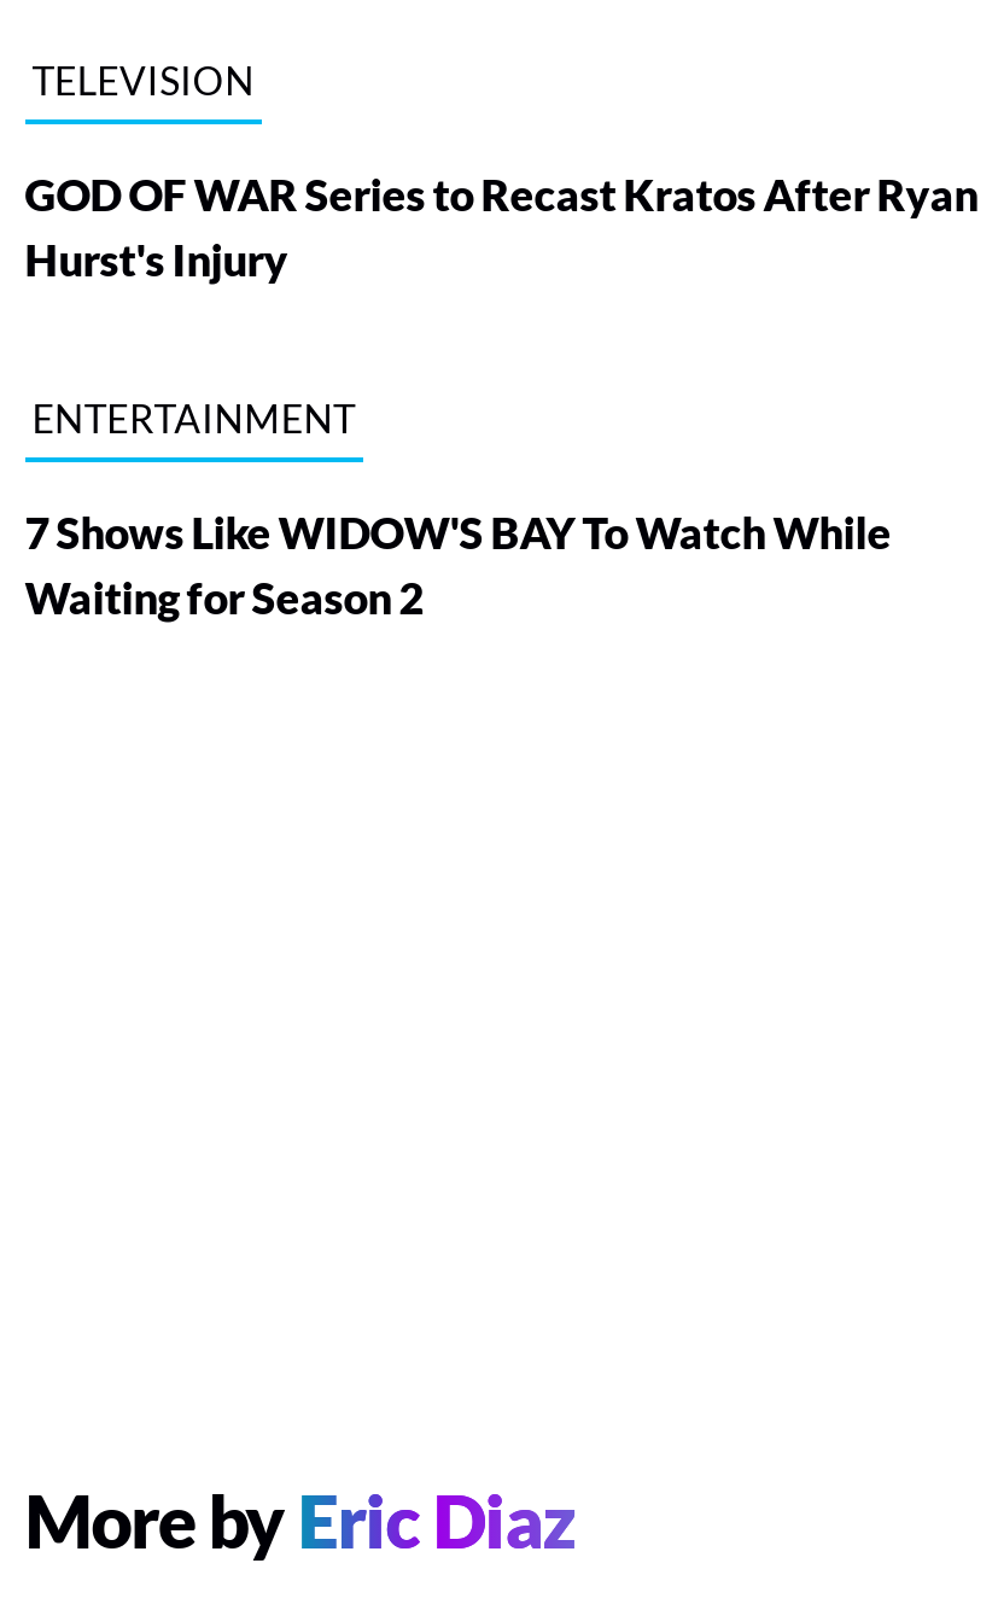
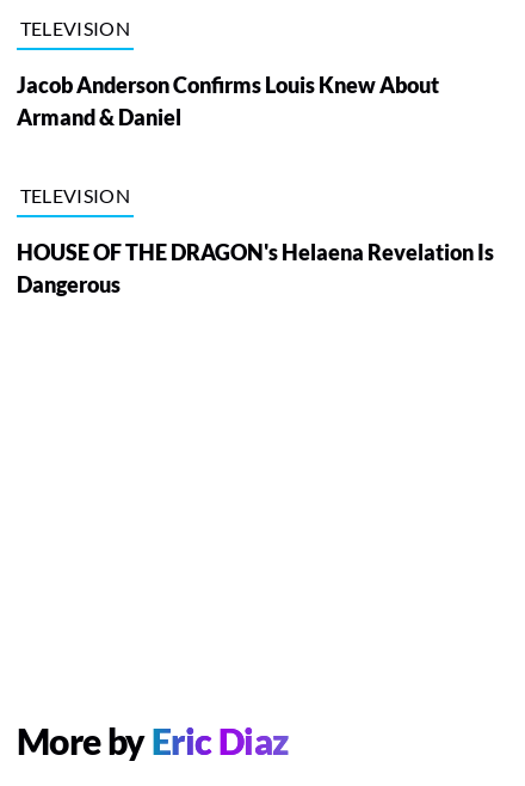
[25,168,978,287] GOD OF WAR Series to Recast Kratos After Ryan | Hurst's Injury -> [16,72,439,130] Jacob Anderson Confirms Louis Knew About | Armand & Daniel
[32,395,356,441] ENTERTAINMENT -> [20,184,130,207] TELEVISION
[25,506,891,624] 7 Shows Like WIDOW'S BAY To Watch While | Waiting for Season 2 -> [16,239,494,298] HOUSE OF THE DRAGON's Helaena Revelation Is | Dangerous

